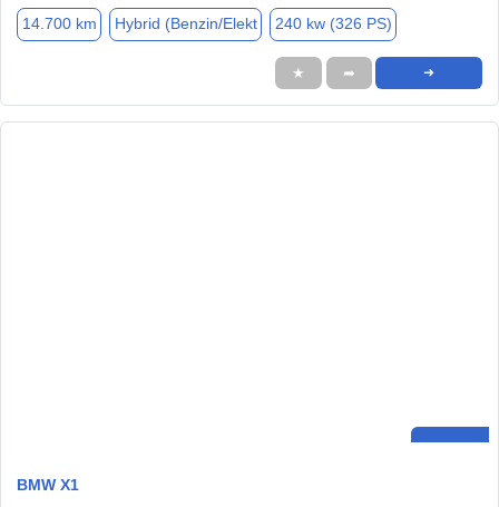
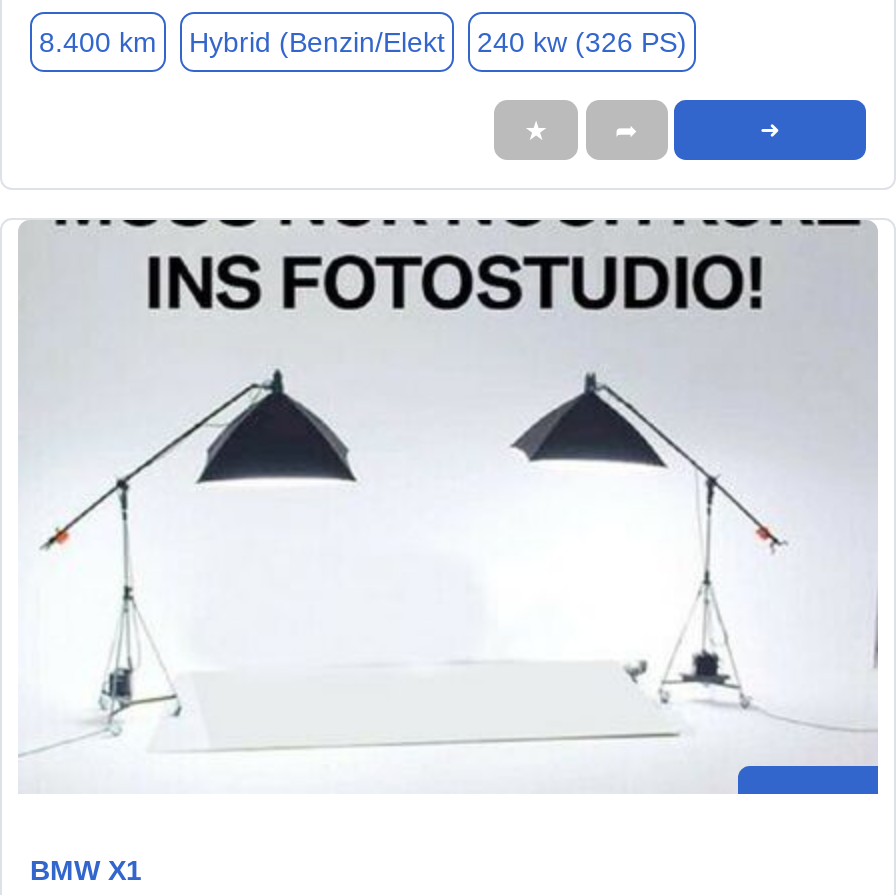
[22,15,392,33] 14.700 km Hybrid (Benzin/Elekt 240 kw (326 PS) -> [39,26,687,58] 8.400 km Hybrid (Benzin/Elekt 240 kw (326 PS)
none -> [18,217,880,795] [image]

